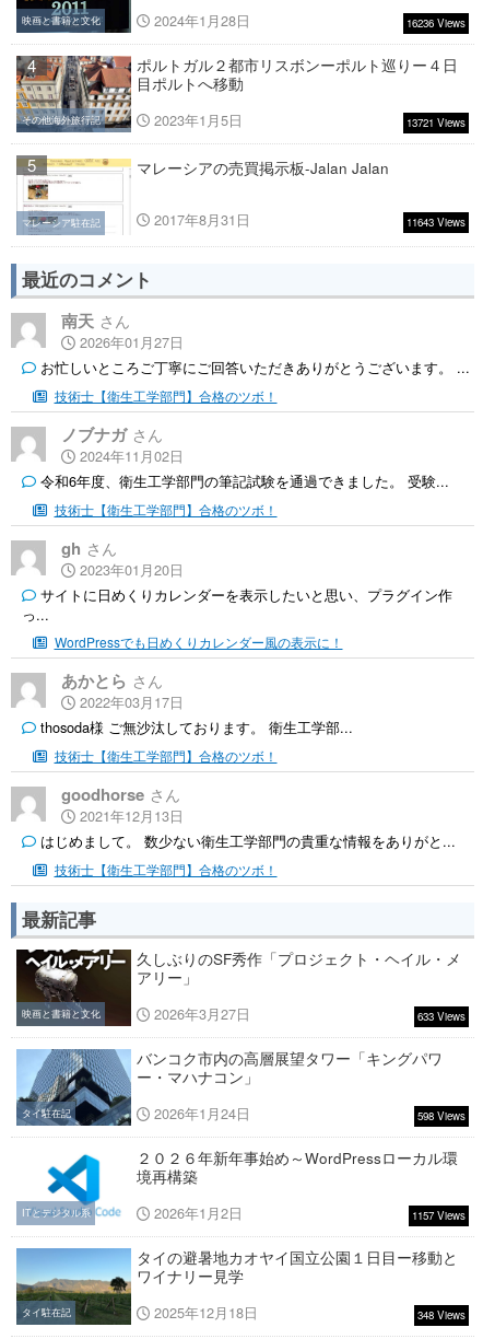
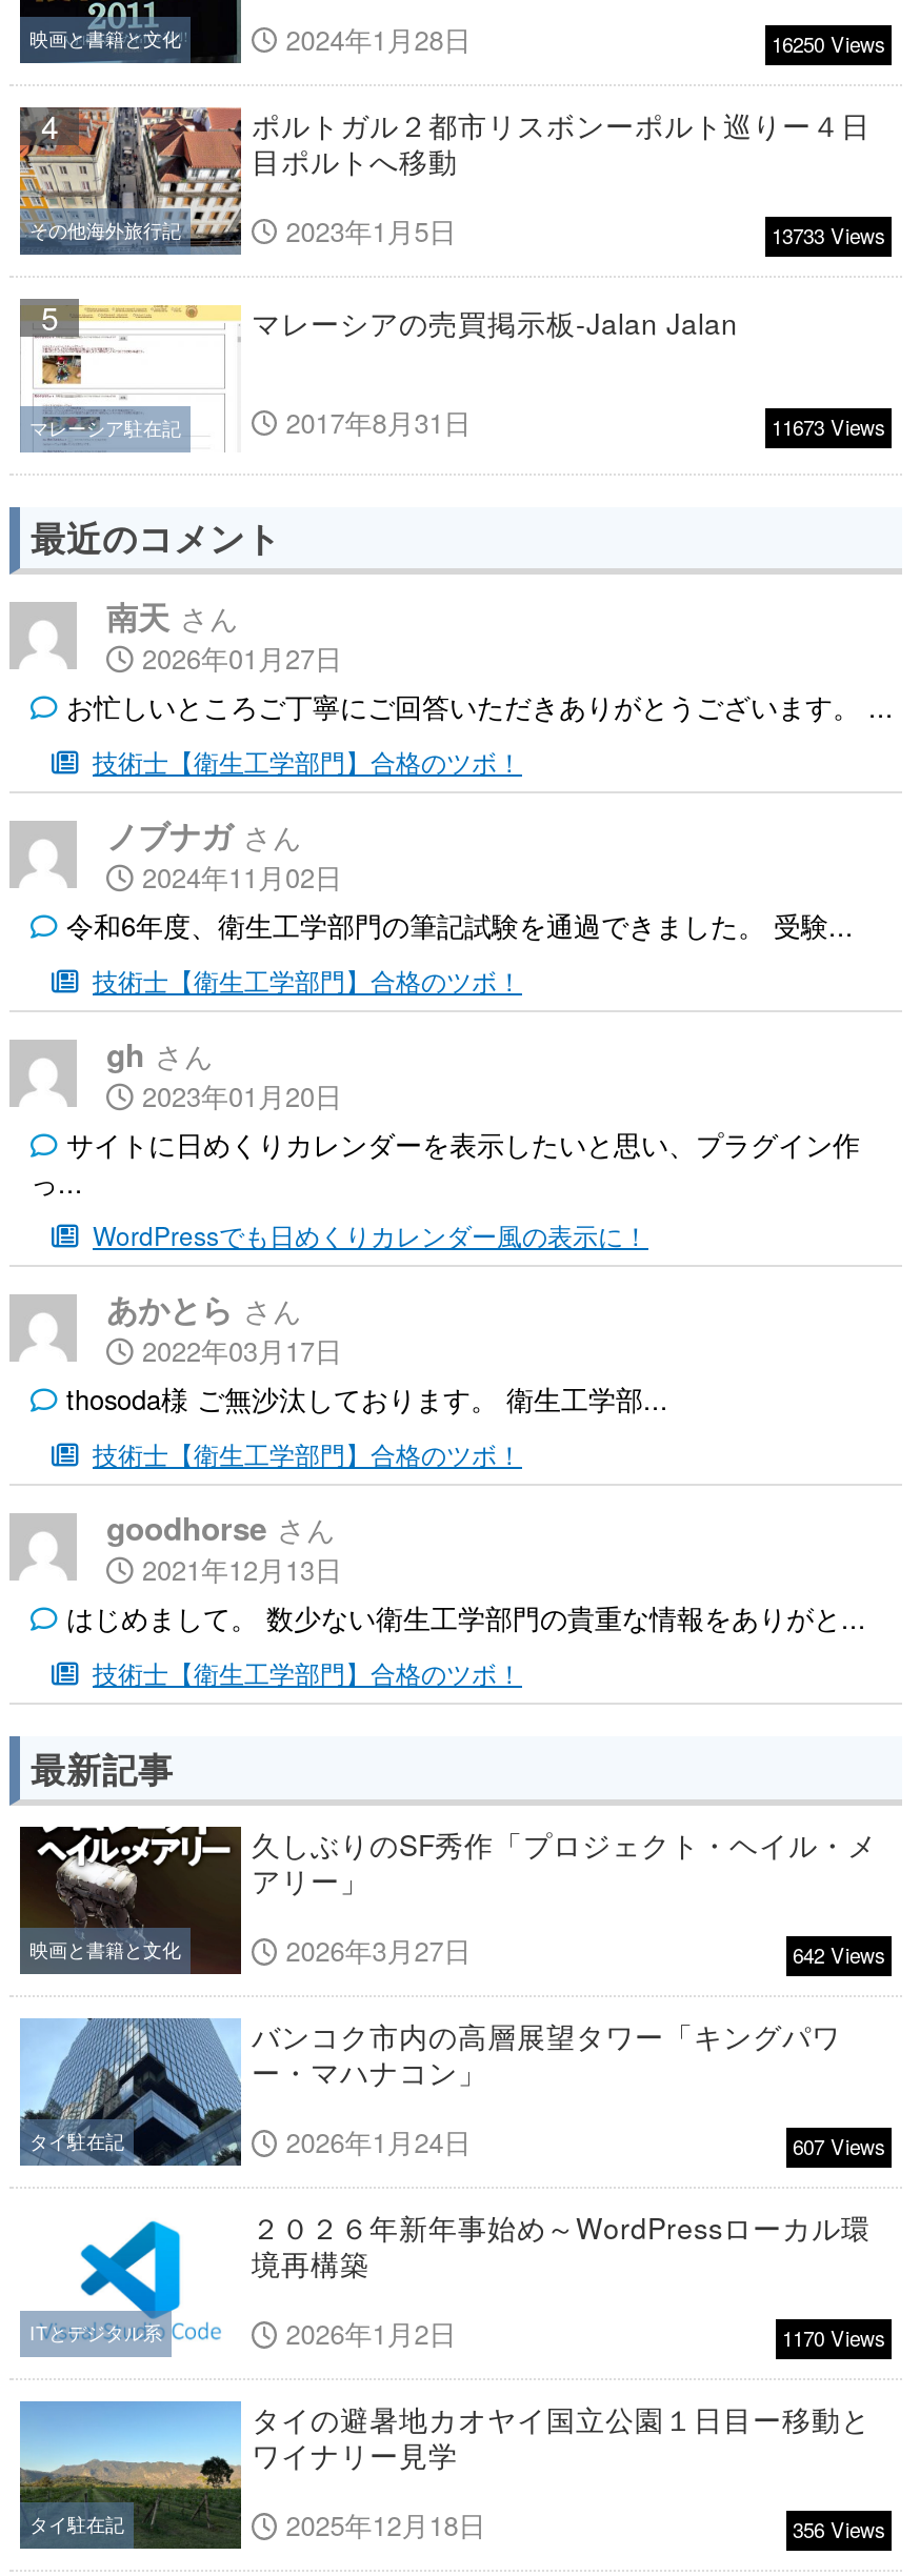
[407,16,466,31] 16236 Views -> [772,30,885,60] 16250 Views
[407,115,466,131] 13721 Views -> [772,222,885,251] 13733 Views
[407,215,466,230] 11643 Views -> [772,413,885,443] 11673 Views
[417,1009,466,1024] 633 Views -> [793,1941,885,1971] 642 Views
[417,1109,466,1124] 598 Views -> [793,2133,885,2162] 607 Views
[412,1208,466,1224] 1157 Views -> [782,2325,885,2354] 1170 Views
[417,1308,466,1323] 348 Views -> [793,2516,885,2545] 356 Views

